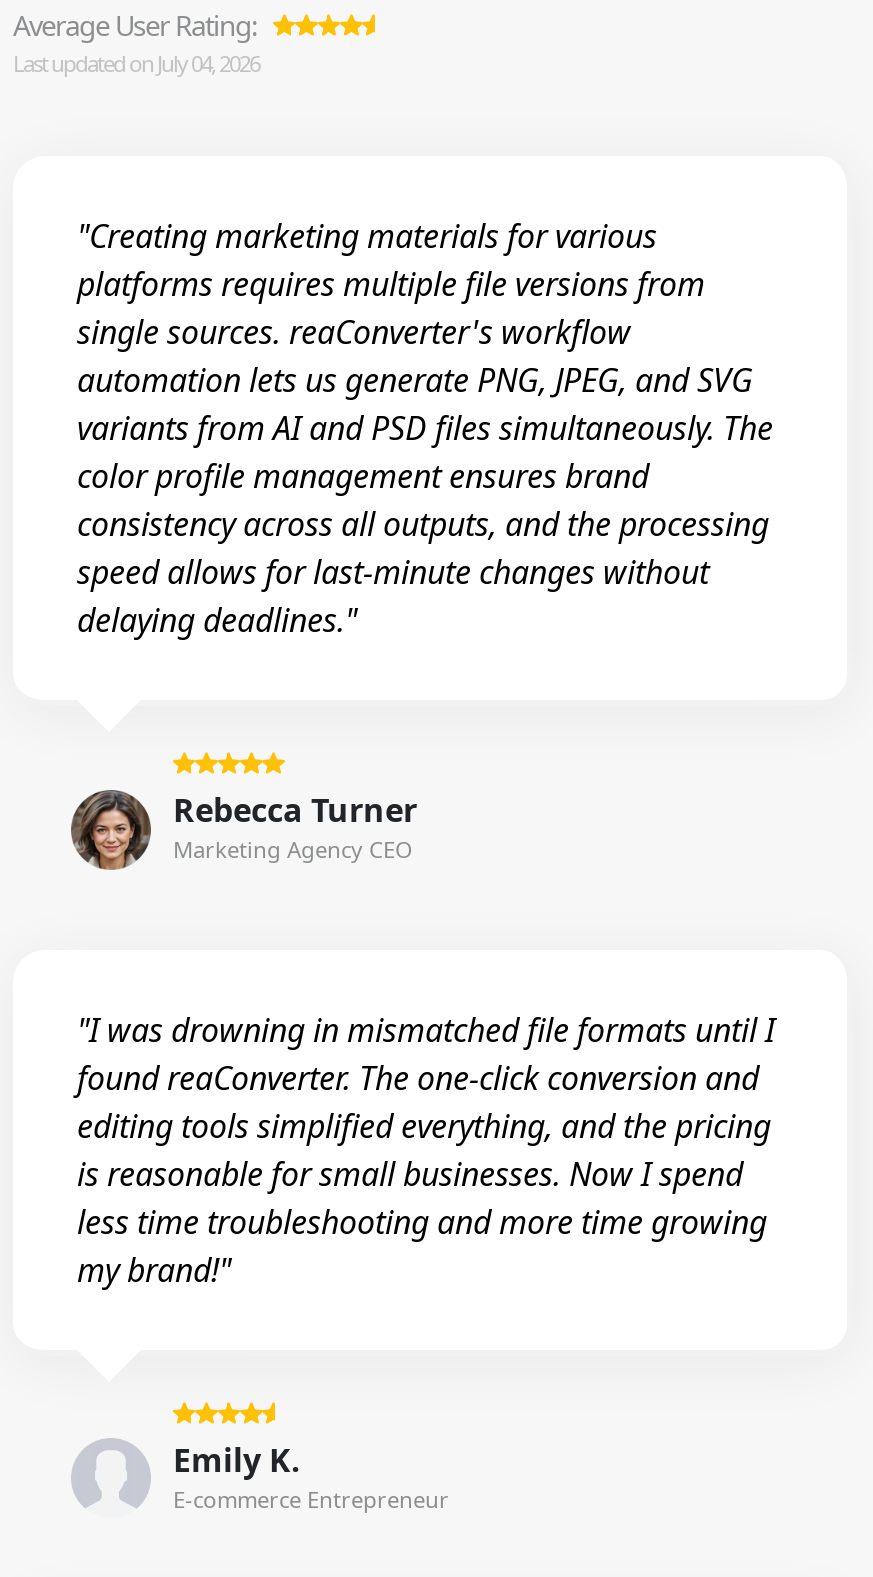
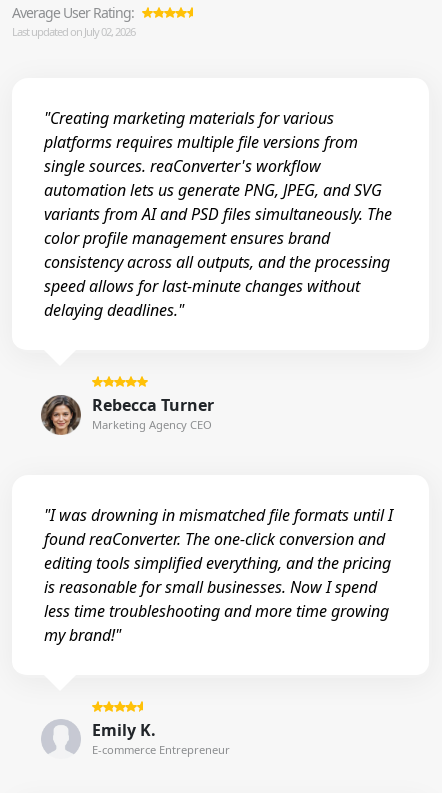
[13,48,259,78] Last updated on July 04, 2026 -> [12,24,135,39] Last updated on July 02, 2026

